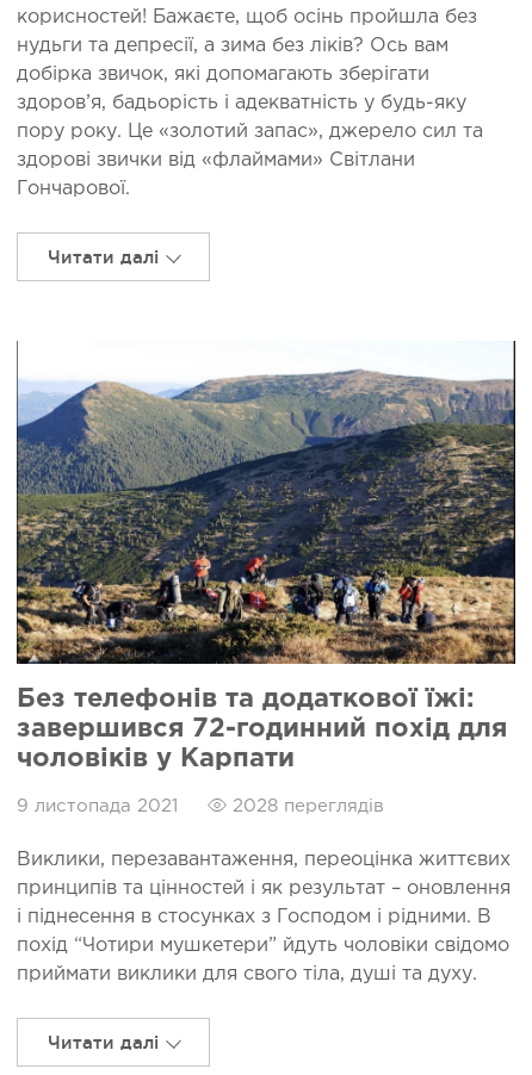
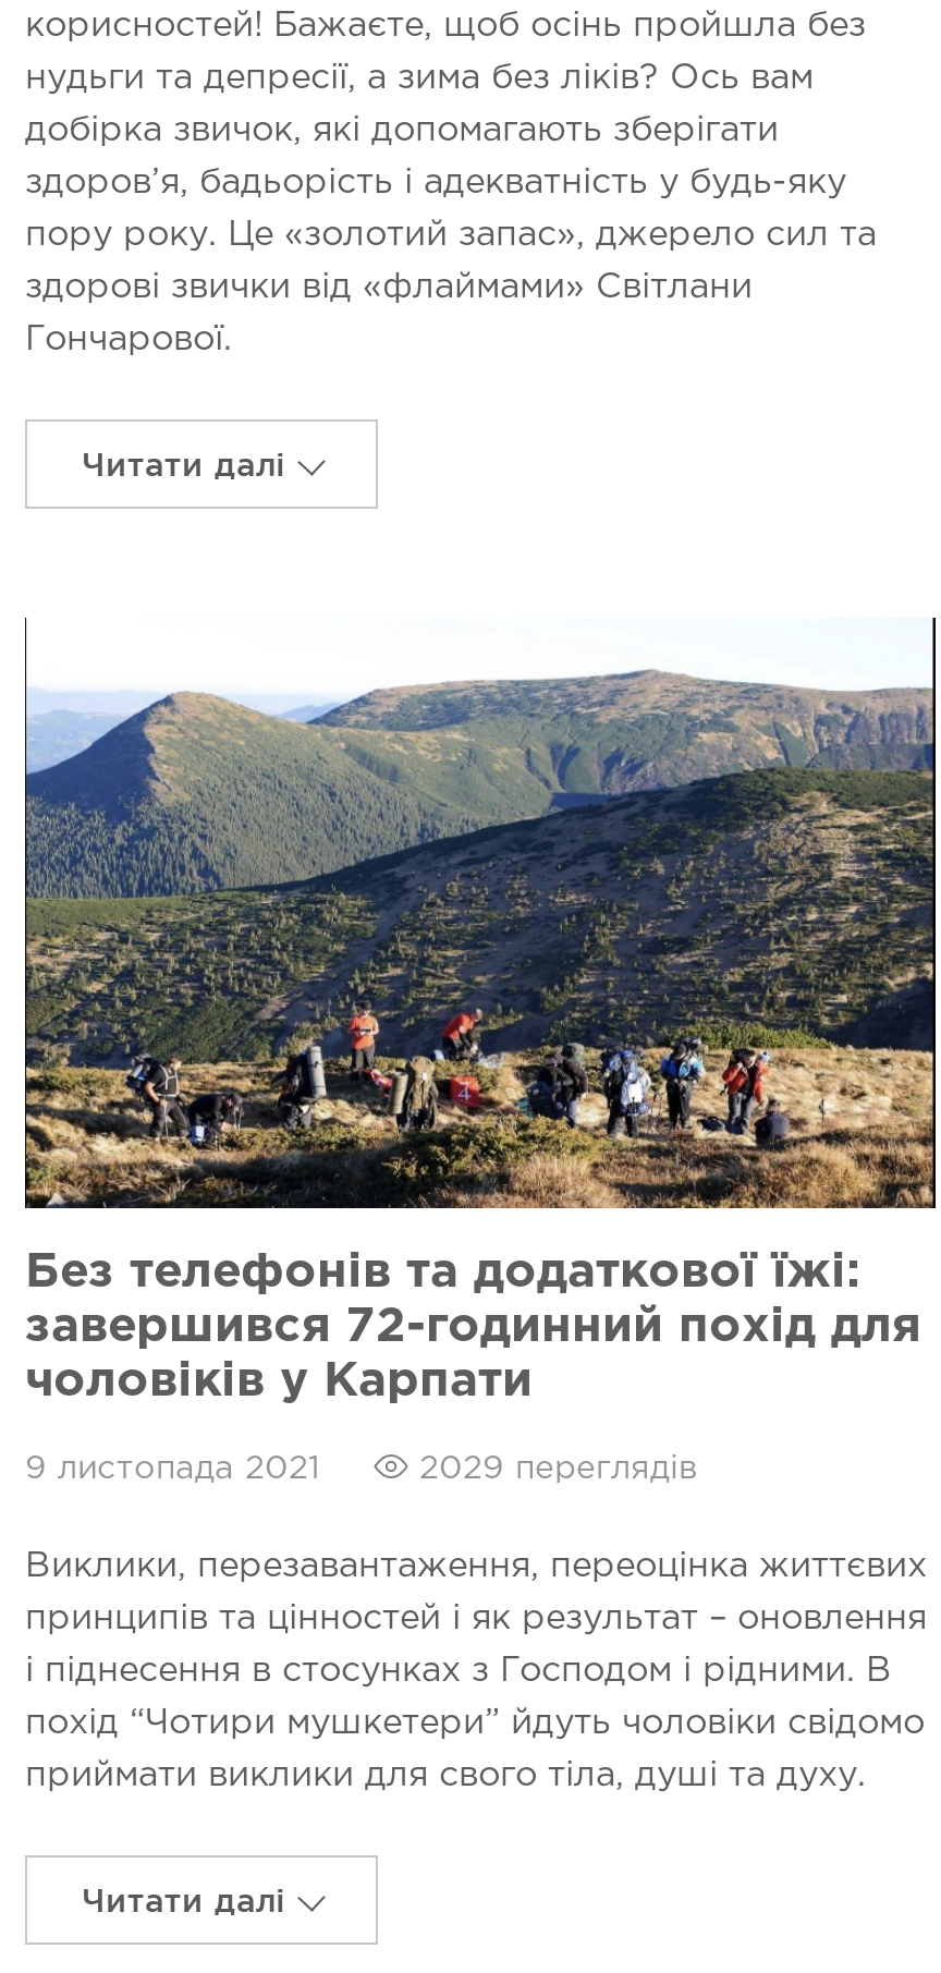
[227,799,384,814] 2028 переглядів -> [408,1455,698,1483] 2029 переглядів

